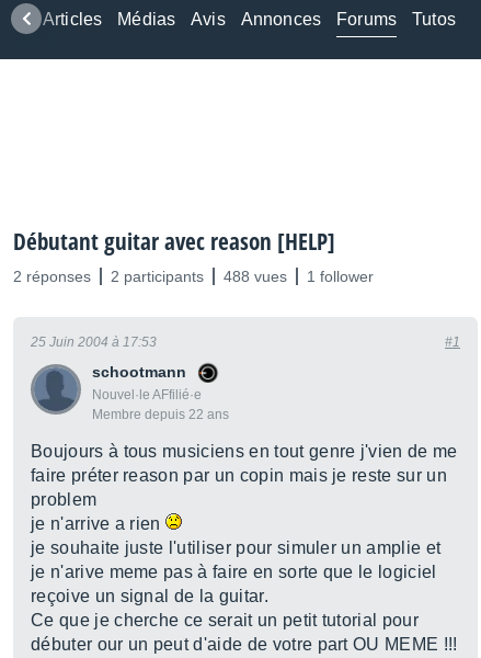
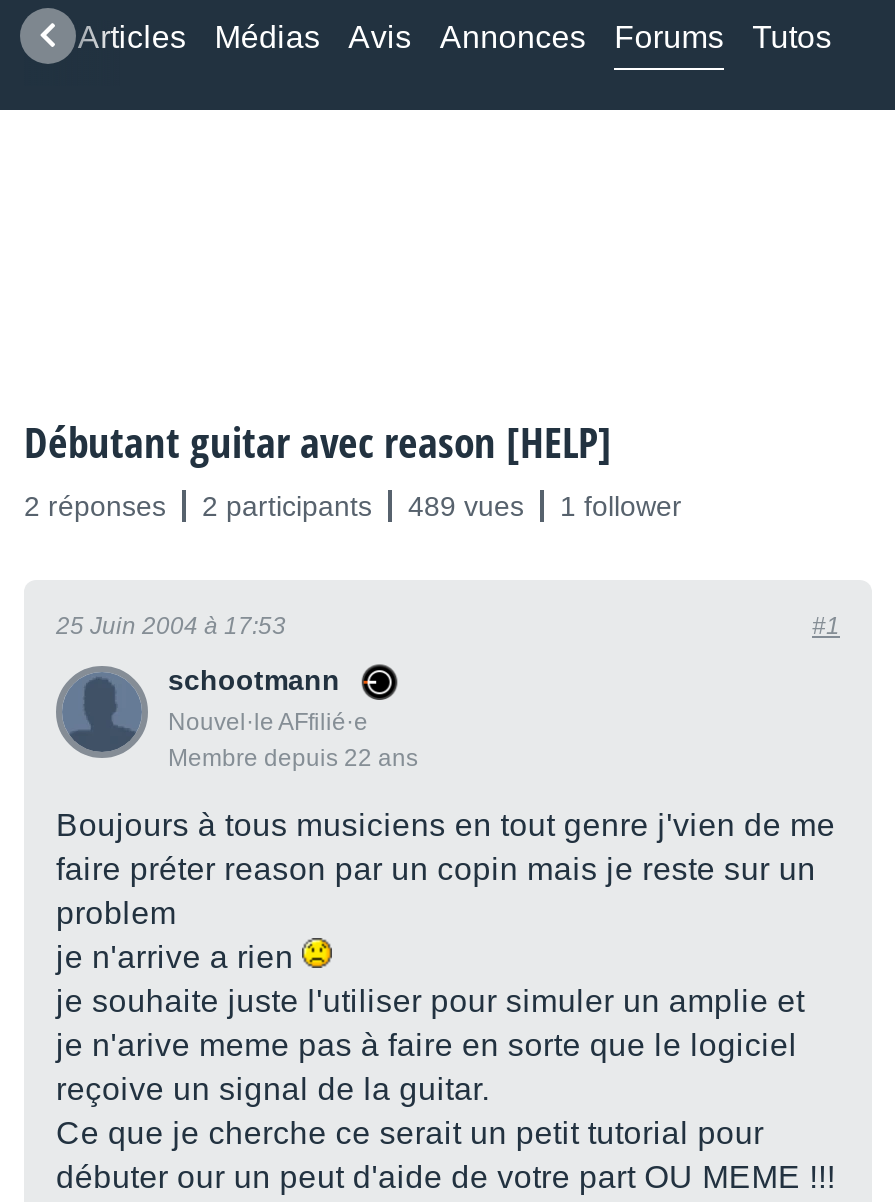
[13,268,374,285] 2 réponses 2 participants 488 vues 1 follower -> [24,490,682,522] 2 réponses 2 participants 489 vues 1 follower

